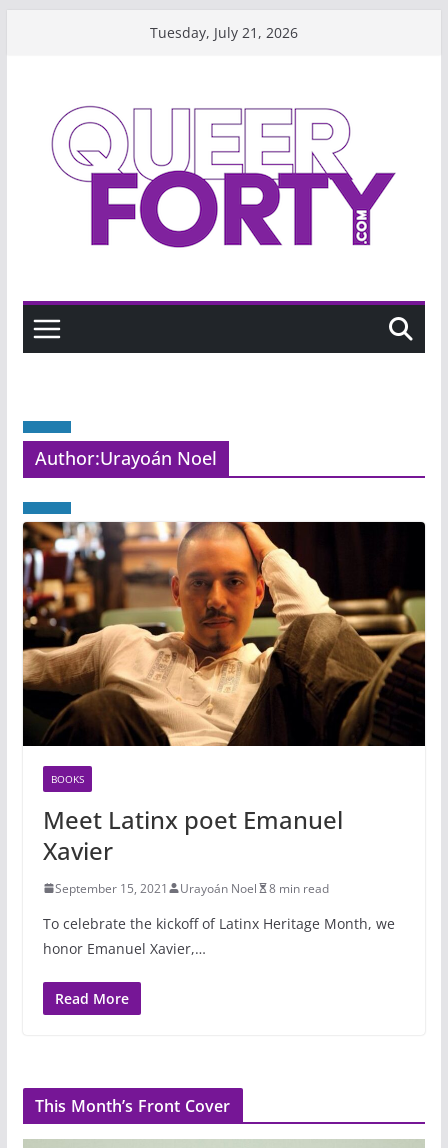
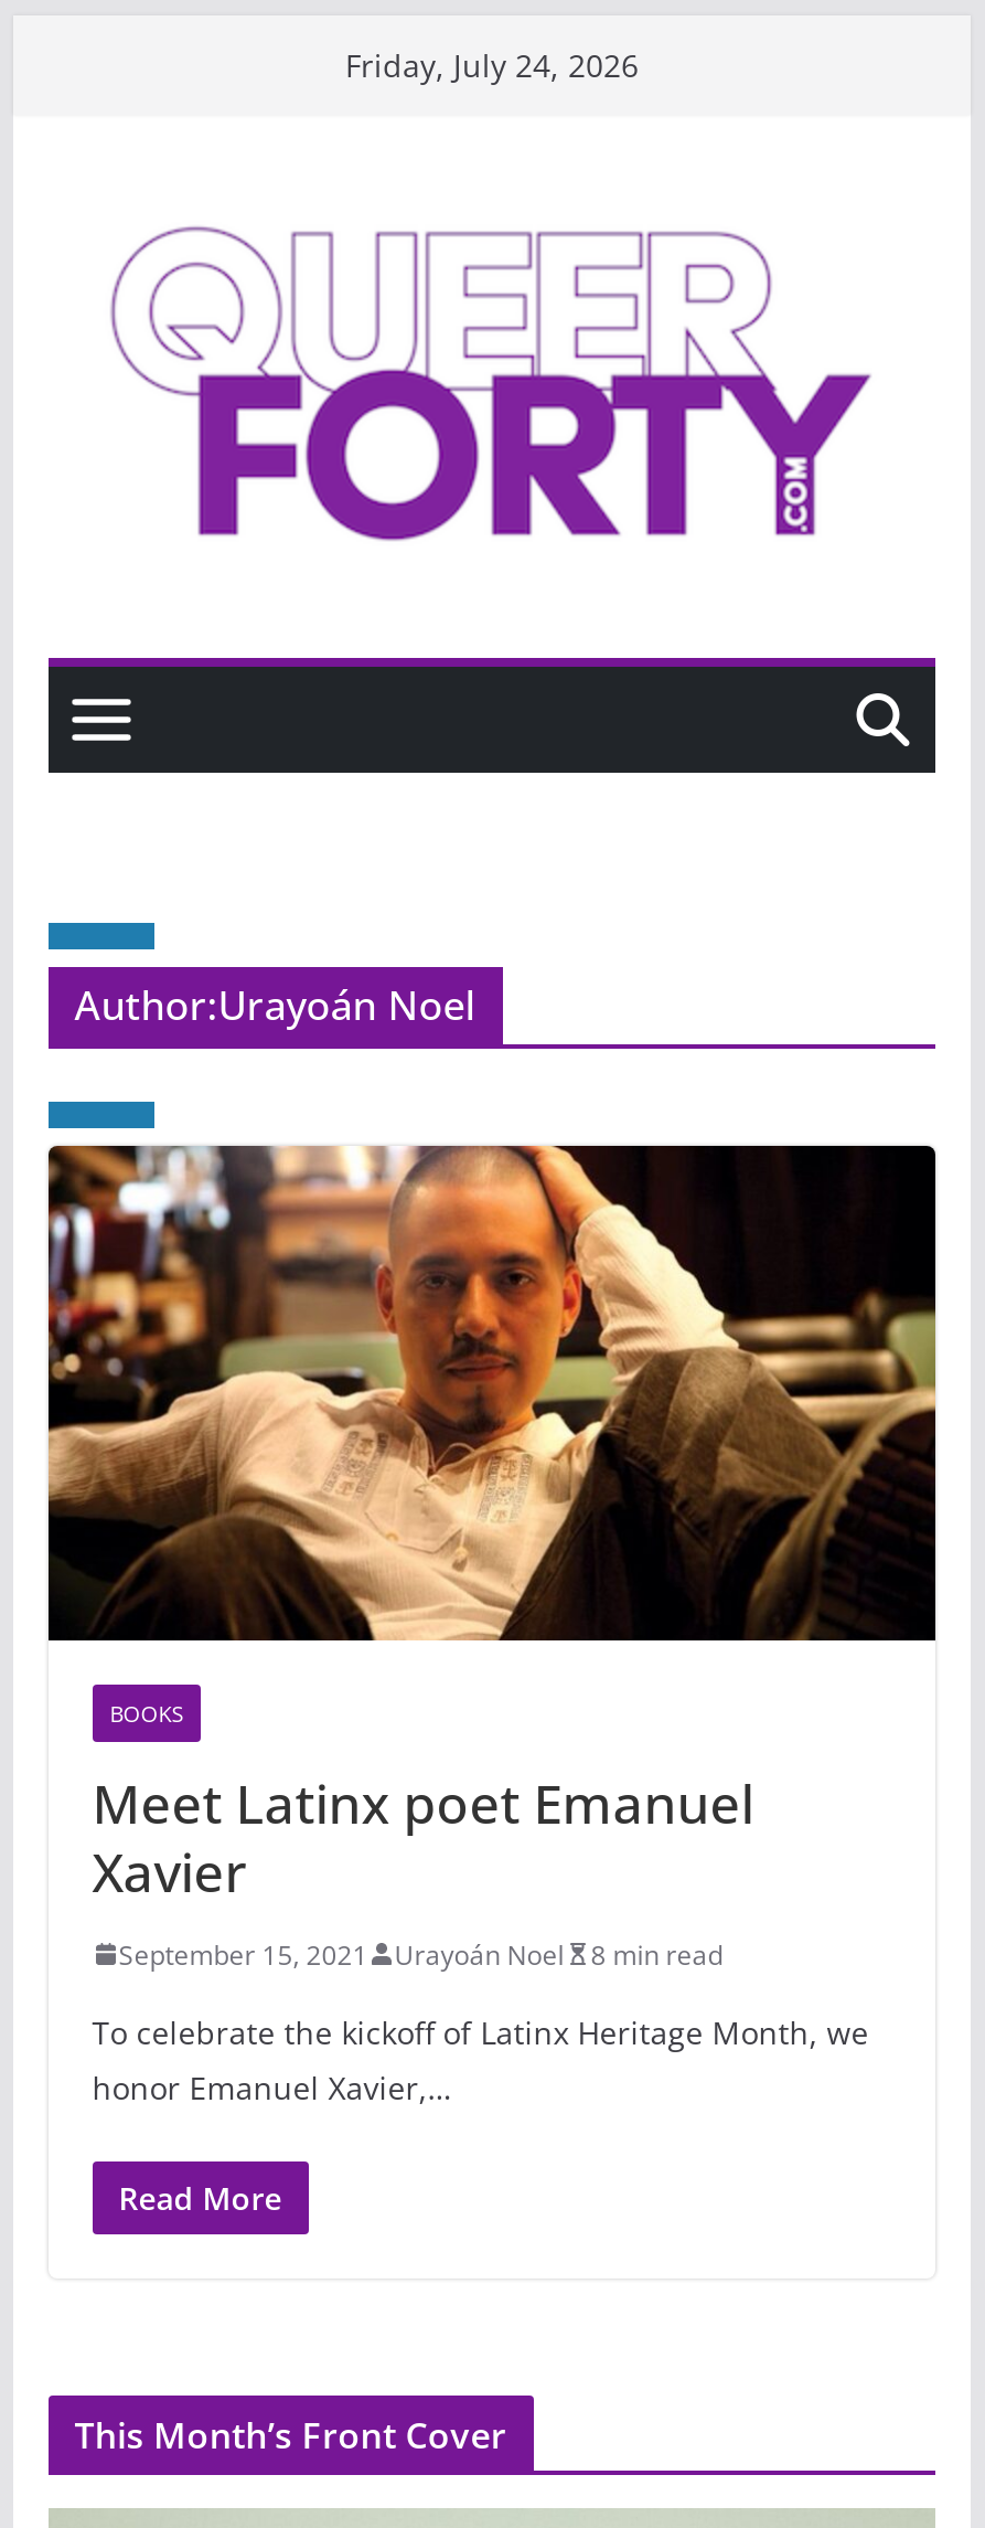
[150,23,298,42] Tuesday, July 21, 2026 -> [345,44,639,86] Friday, July 24, 2026

